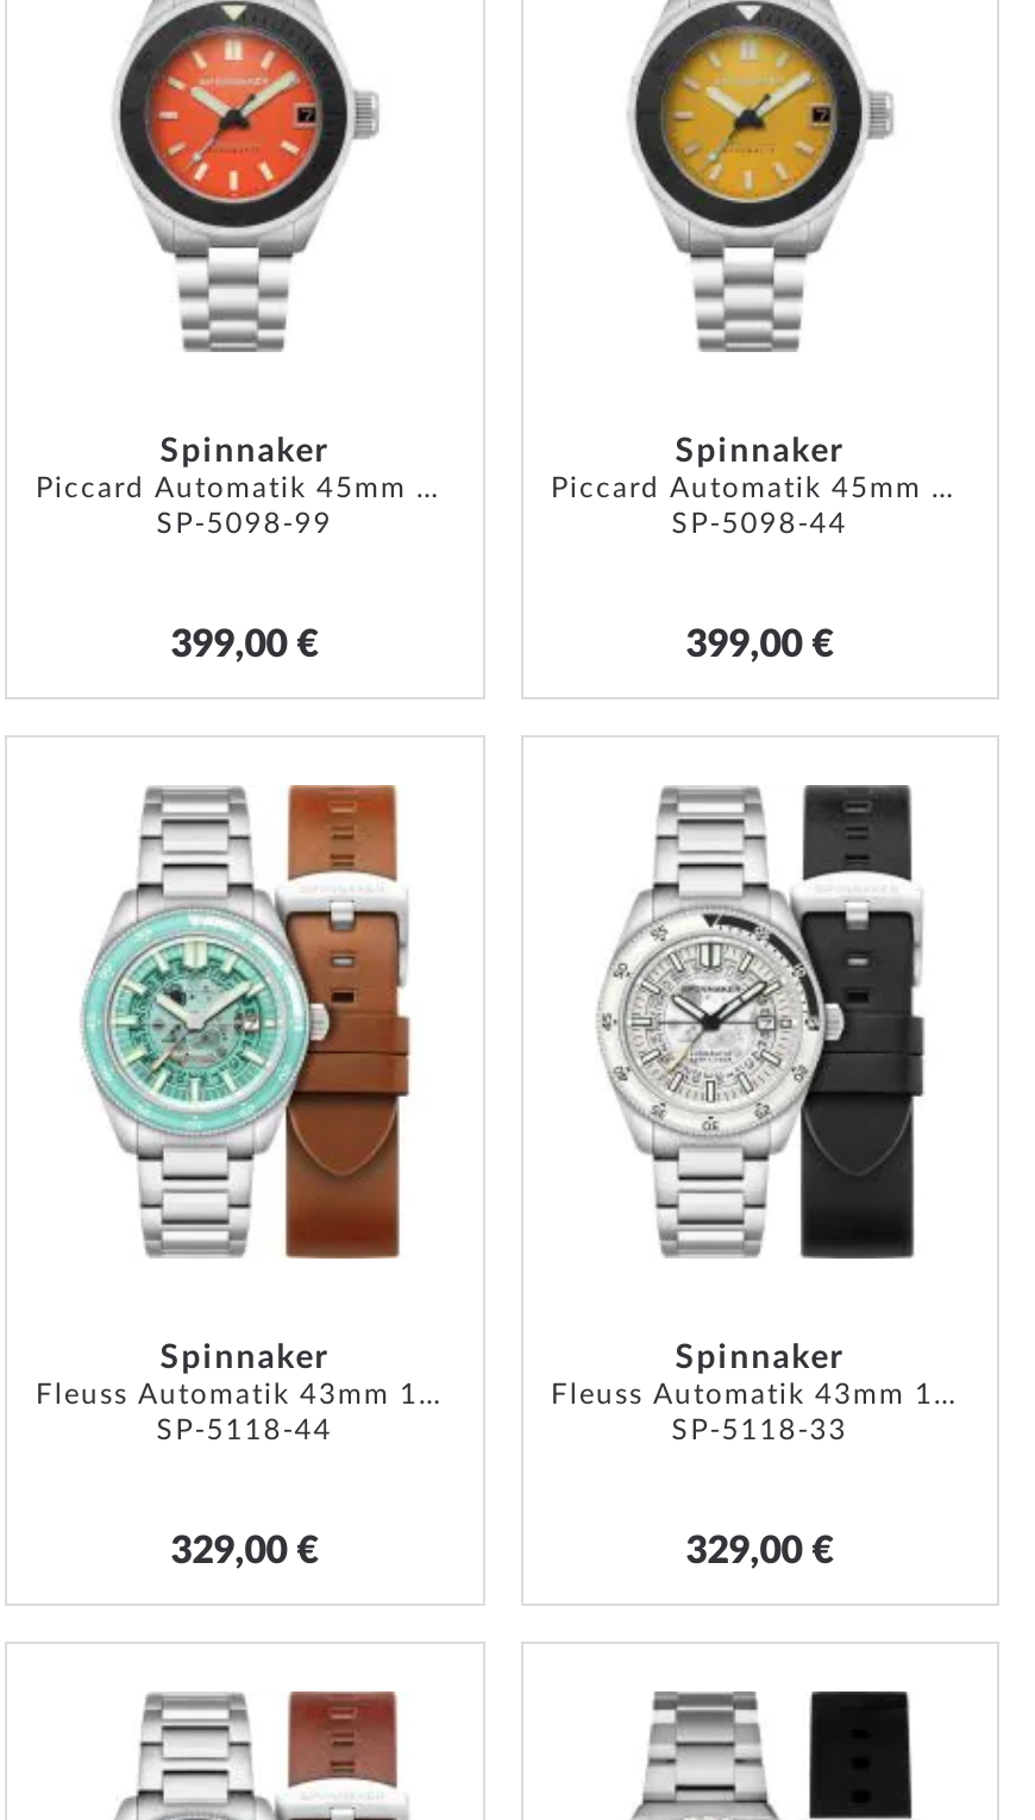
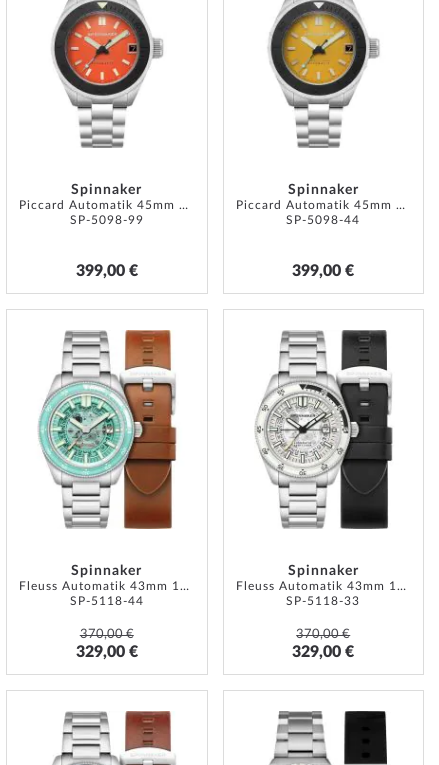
none -> [80,628,134,641] 370,00 €
none -> [296,628,350,641] 370,00 €

